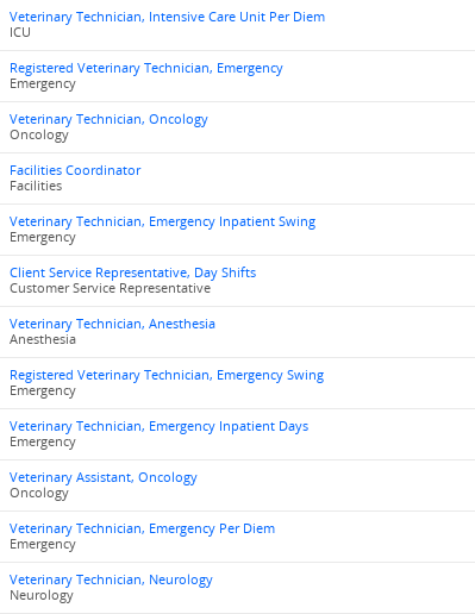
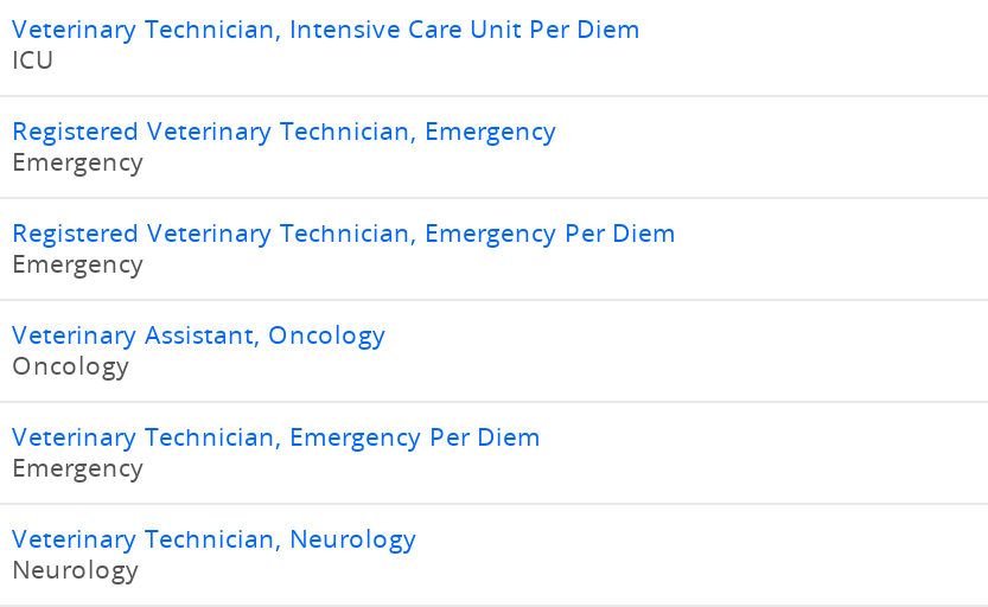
[10,111,324,434] Veterinary Technician, Oncology | Oncology | Facilities Coordinator | Facilities | Veterinary Technician, Emergency Inpatient Swing | Emergency | Client Service Representative, Day Shifts | Customer Service Representative | Veterinary Technician, Anesthesia | Anesthesia | Registered Veterinary Technician, Emergency Swing | Emergency | Veterinary Technician, Emergency Inpatient Days -> [12,216,676,249] Registered Veterinary Technician, Emergency Per Diem

